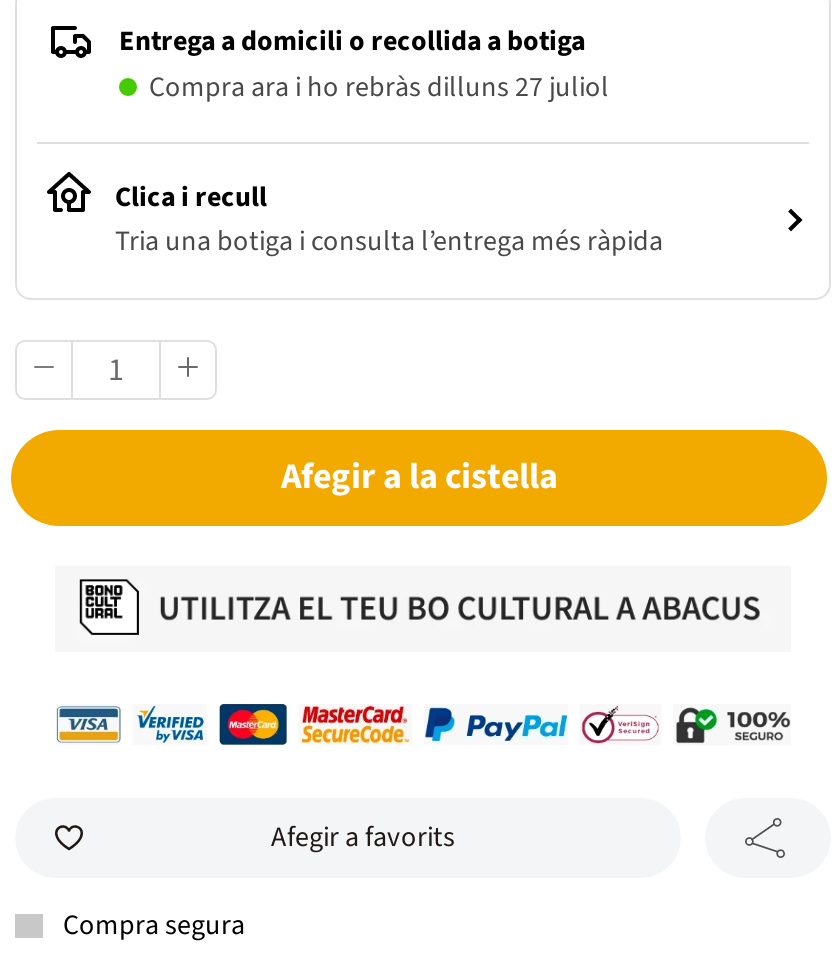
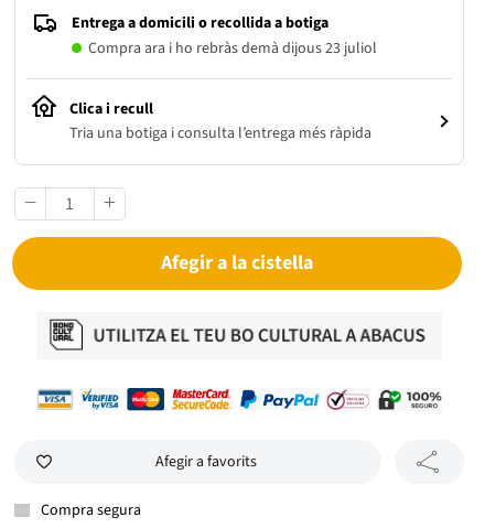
[149,68,609,108] Compra ara i ho rebràs dilluns 27 juliol -> [88,37,377,59] Compra ara i ho rebràs demà dijous 23 juliol

